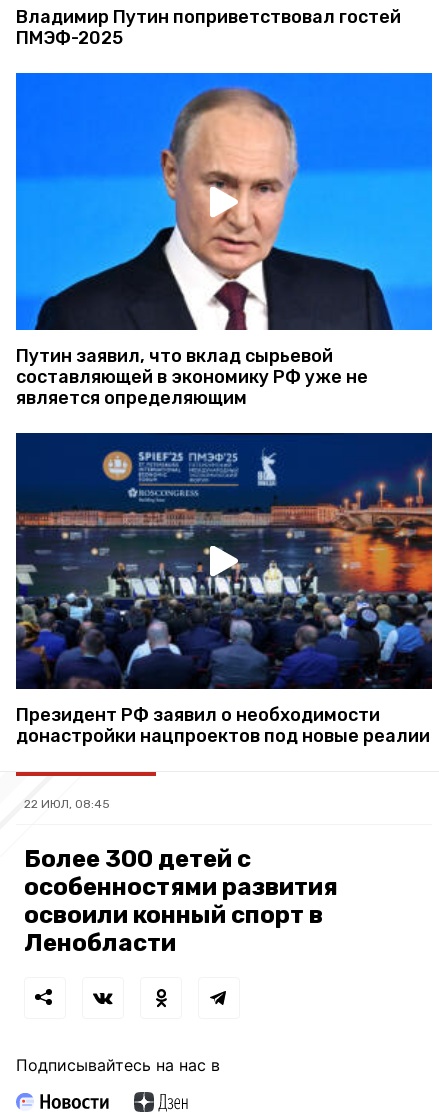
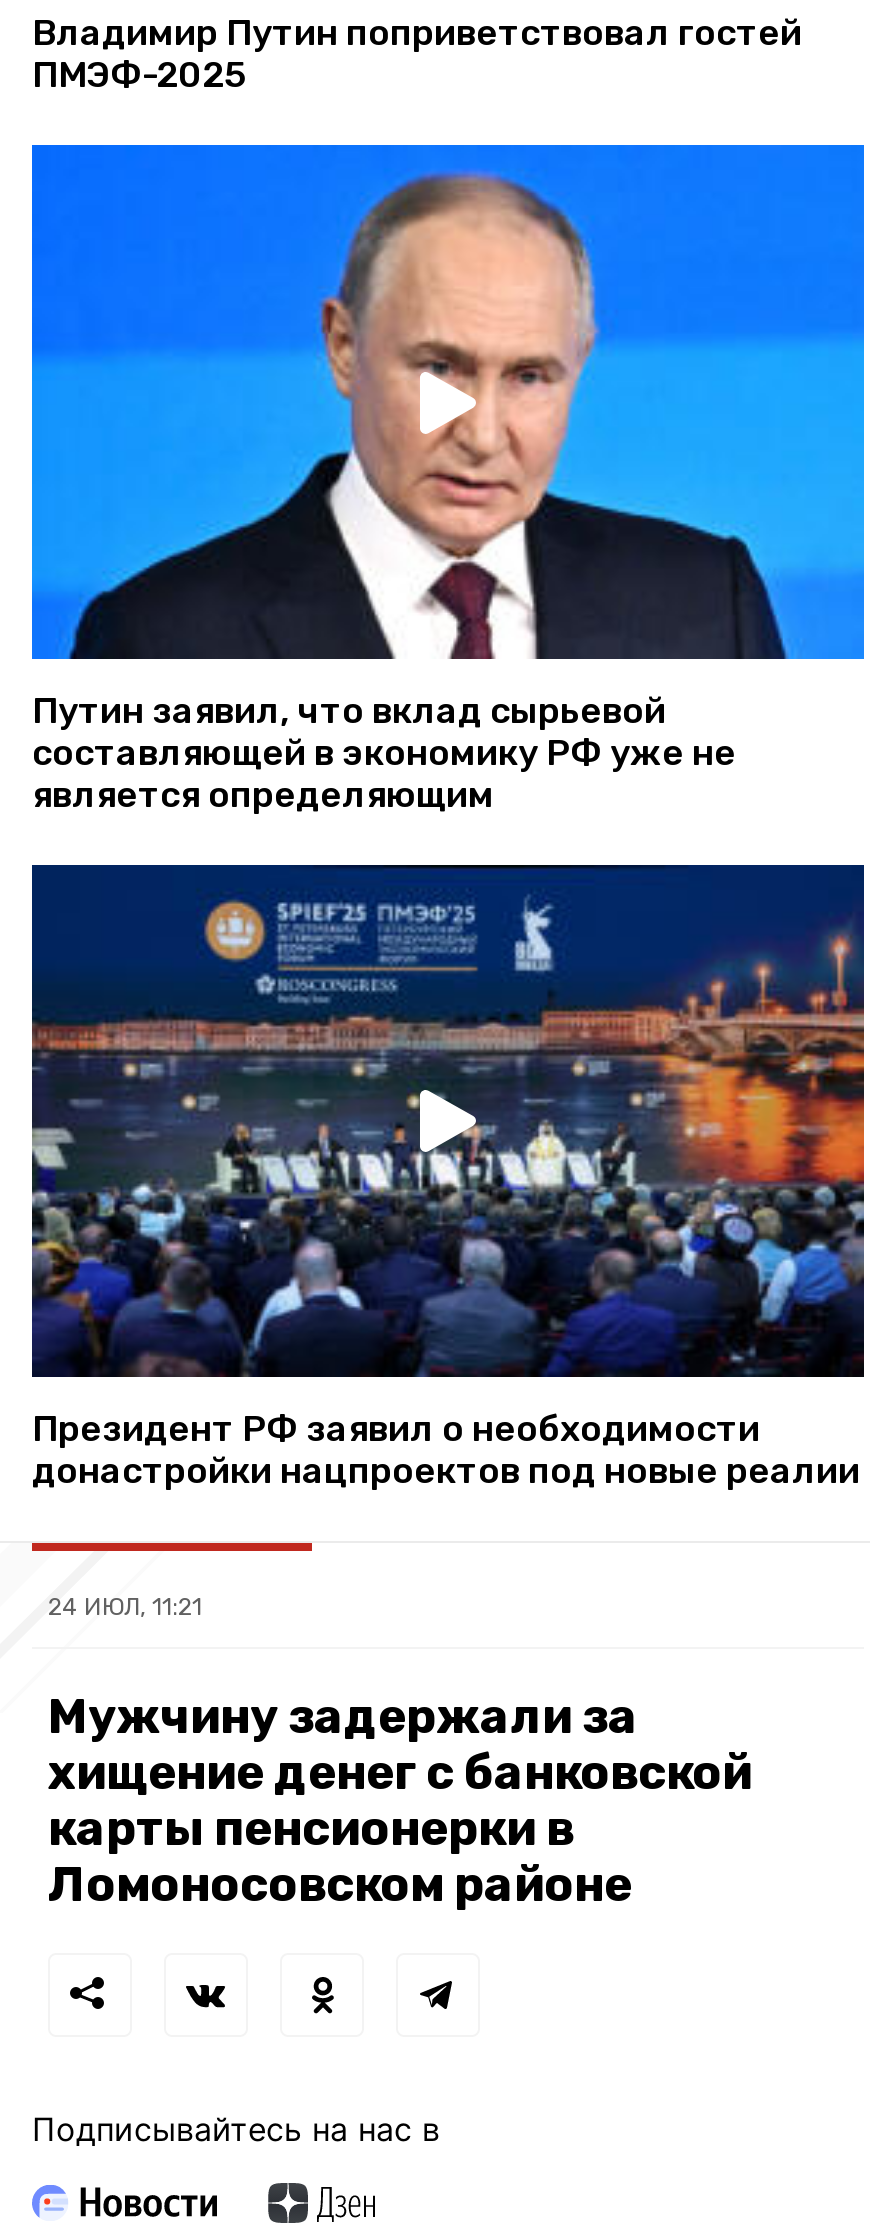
[24,797,110,811] 22 ИЮЛ, 08:45 -> [48,1593,202,1621] 24 ИЮЛ, 11:21
[24,845,338,957] Более 300 детей с | особенностями развития | освоили конный спорт в | Ленобласти -> [48,1689,752,1913] Мужчину задержали за | хищение денег с банковской | карты пенсионерки в | Ломоносовском районе

